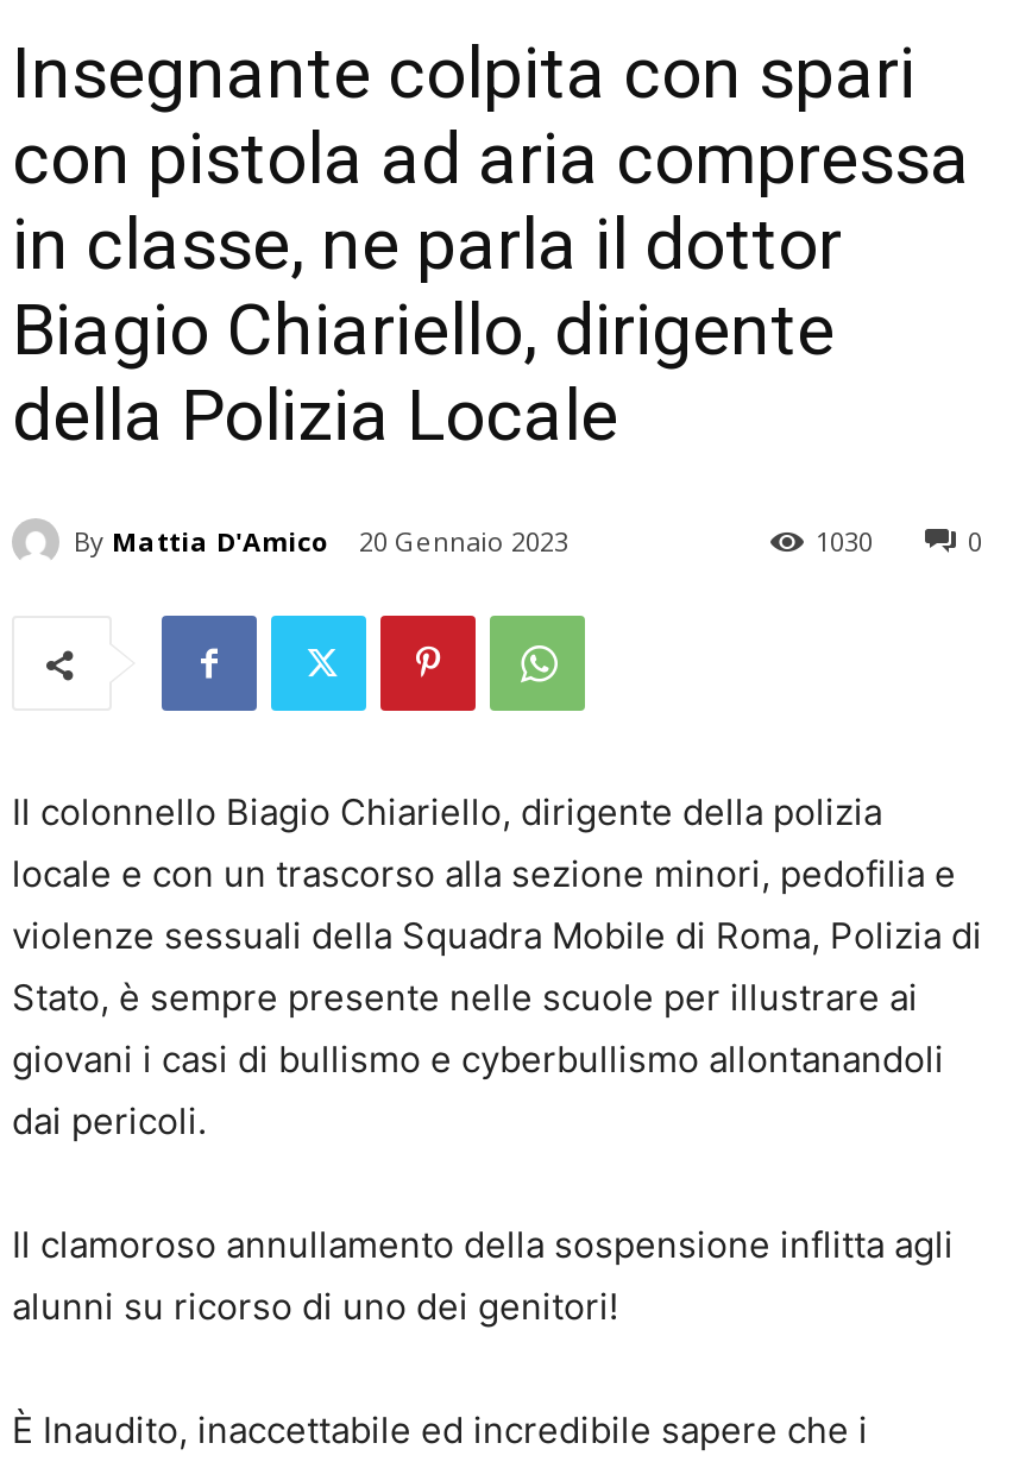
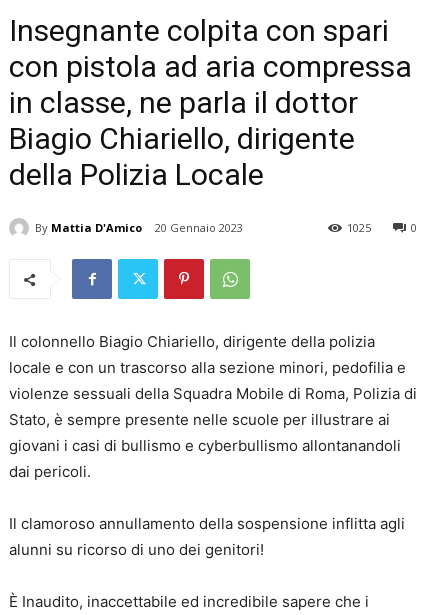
[816,523,873,559] 1030 -> [347,220,371,235] 1025

